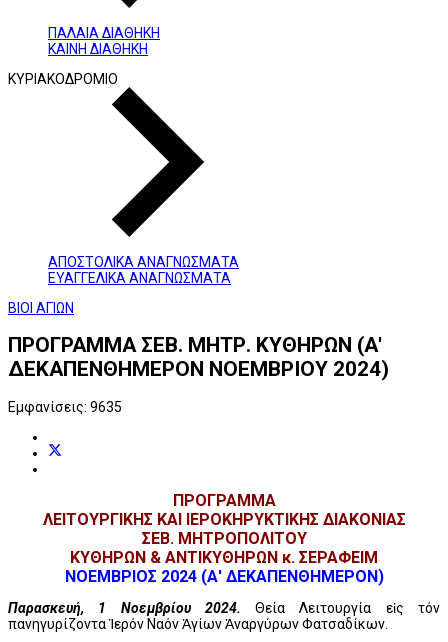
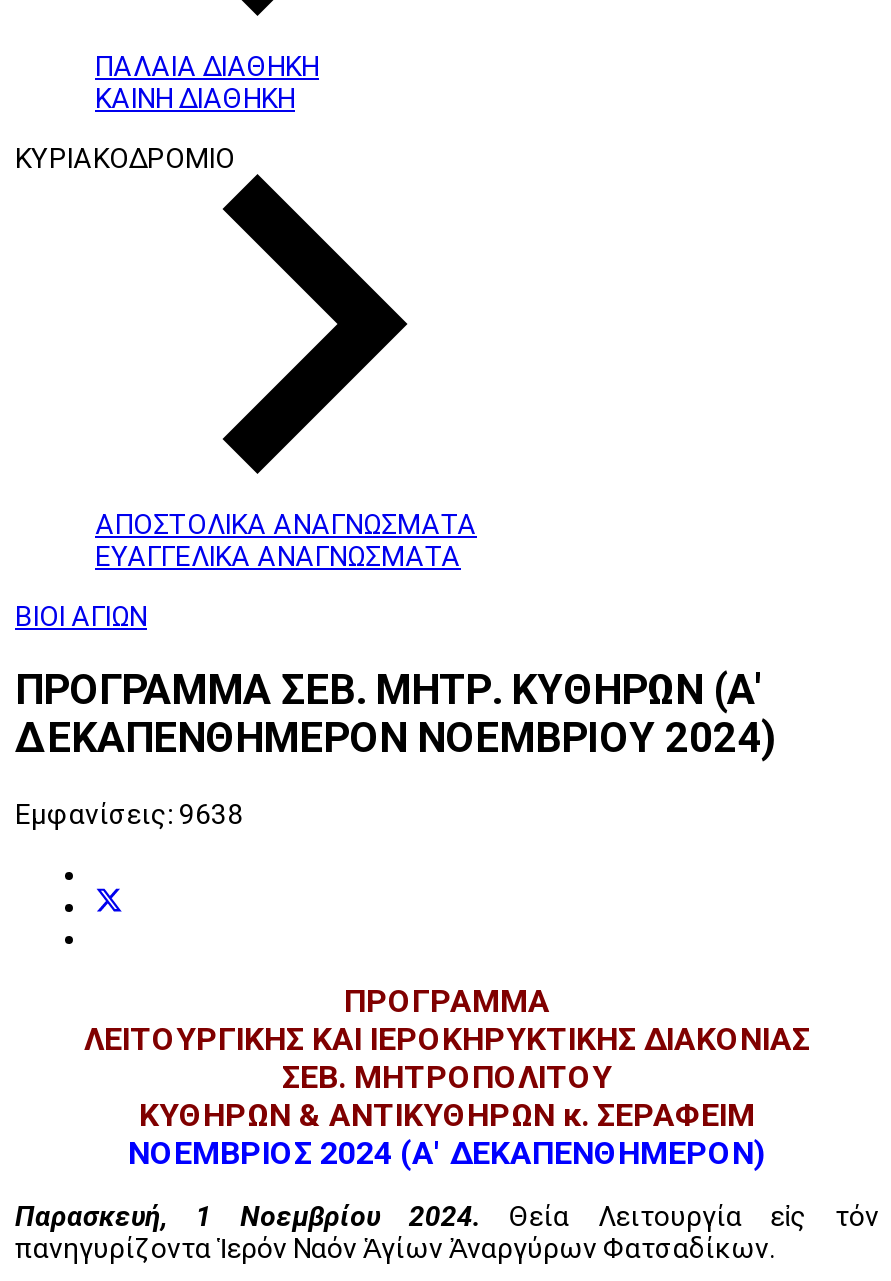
[8,399,122,415] Εμφανίσεις: 9635 -> [15,797,243,829] Εμφανίσεις: 9638

